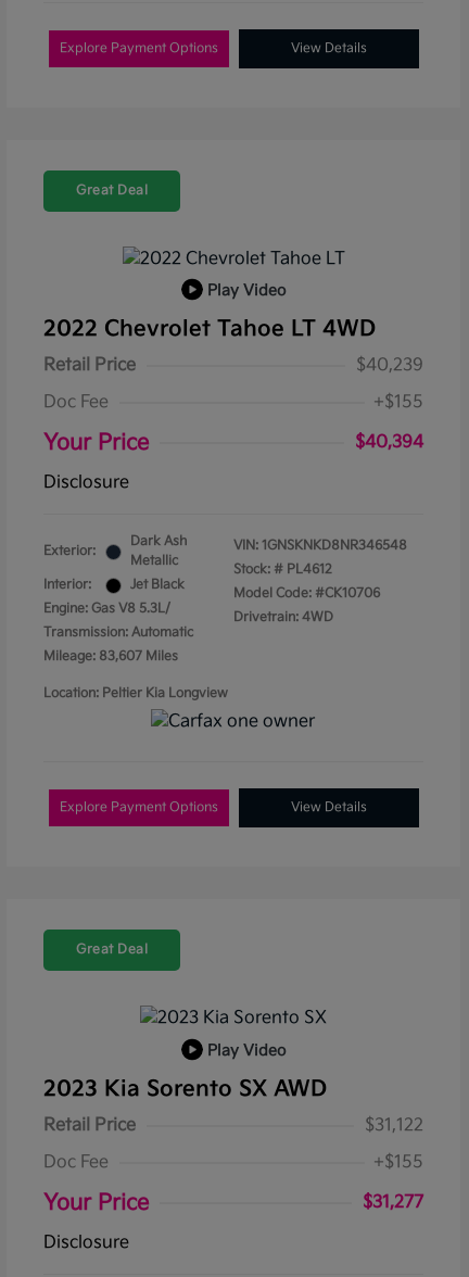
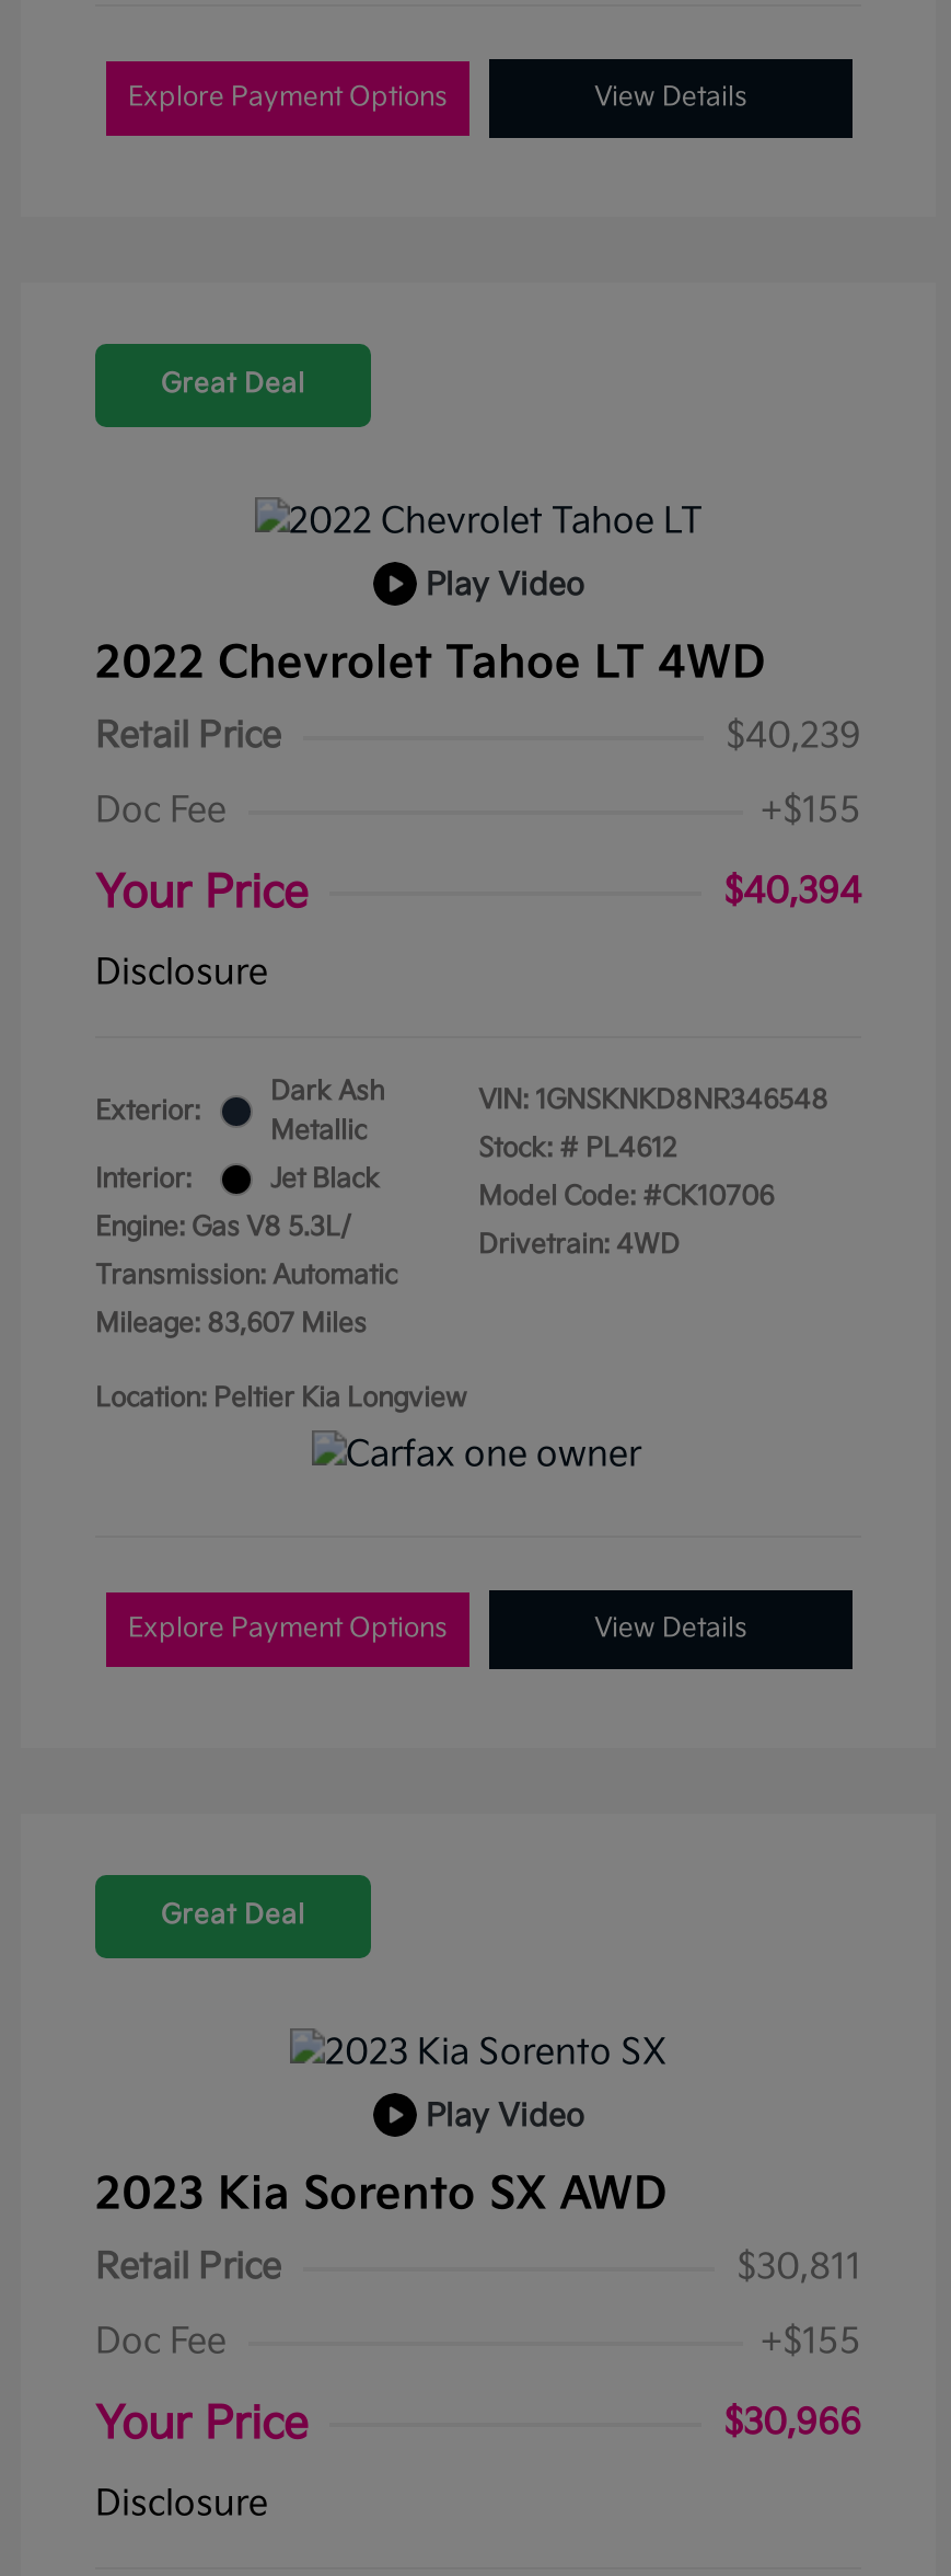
[365,1115,423,1135] $31,122 -> [737,2248,861,2289] $30,811
[363,1192,423,1212] $31,277 -> [723,2403,861,2445] $30,966

